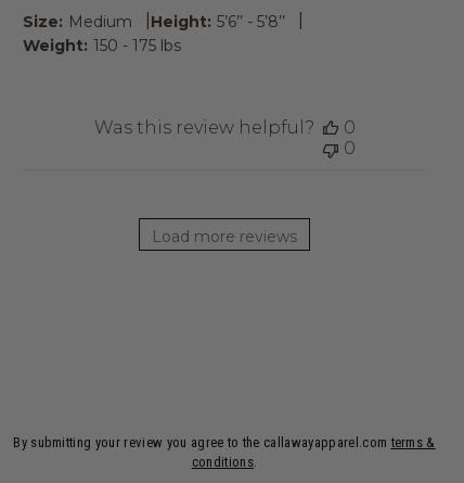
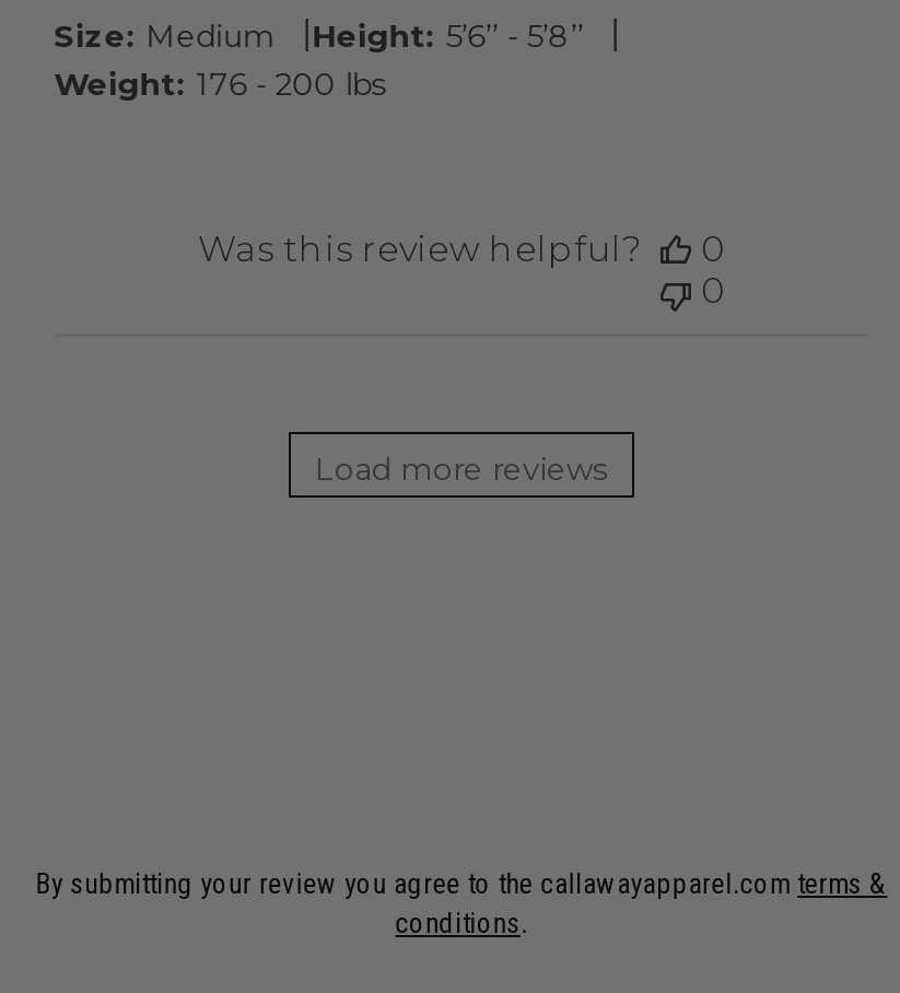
[22,36,181,55] Weight: 150 - 175 lbs -> [54,64,386,104] Weight: 176 - 200 lbs

